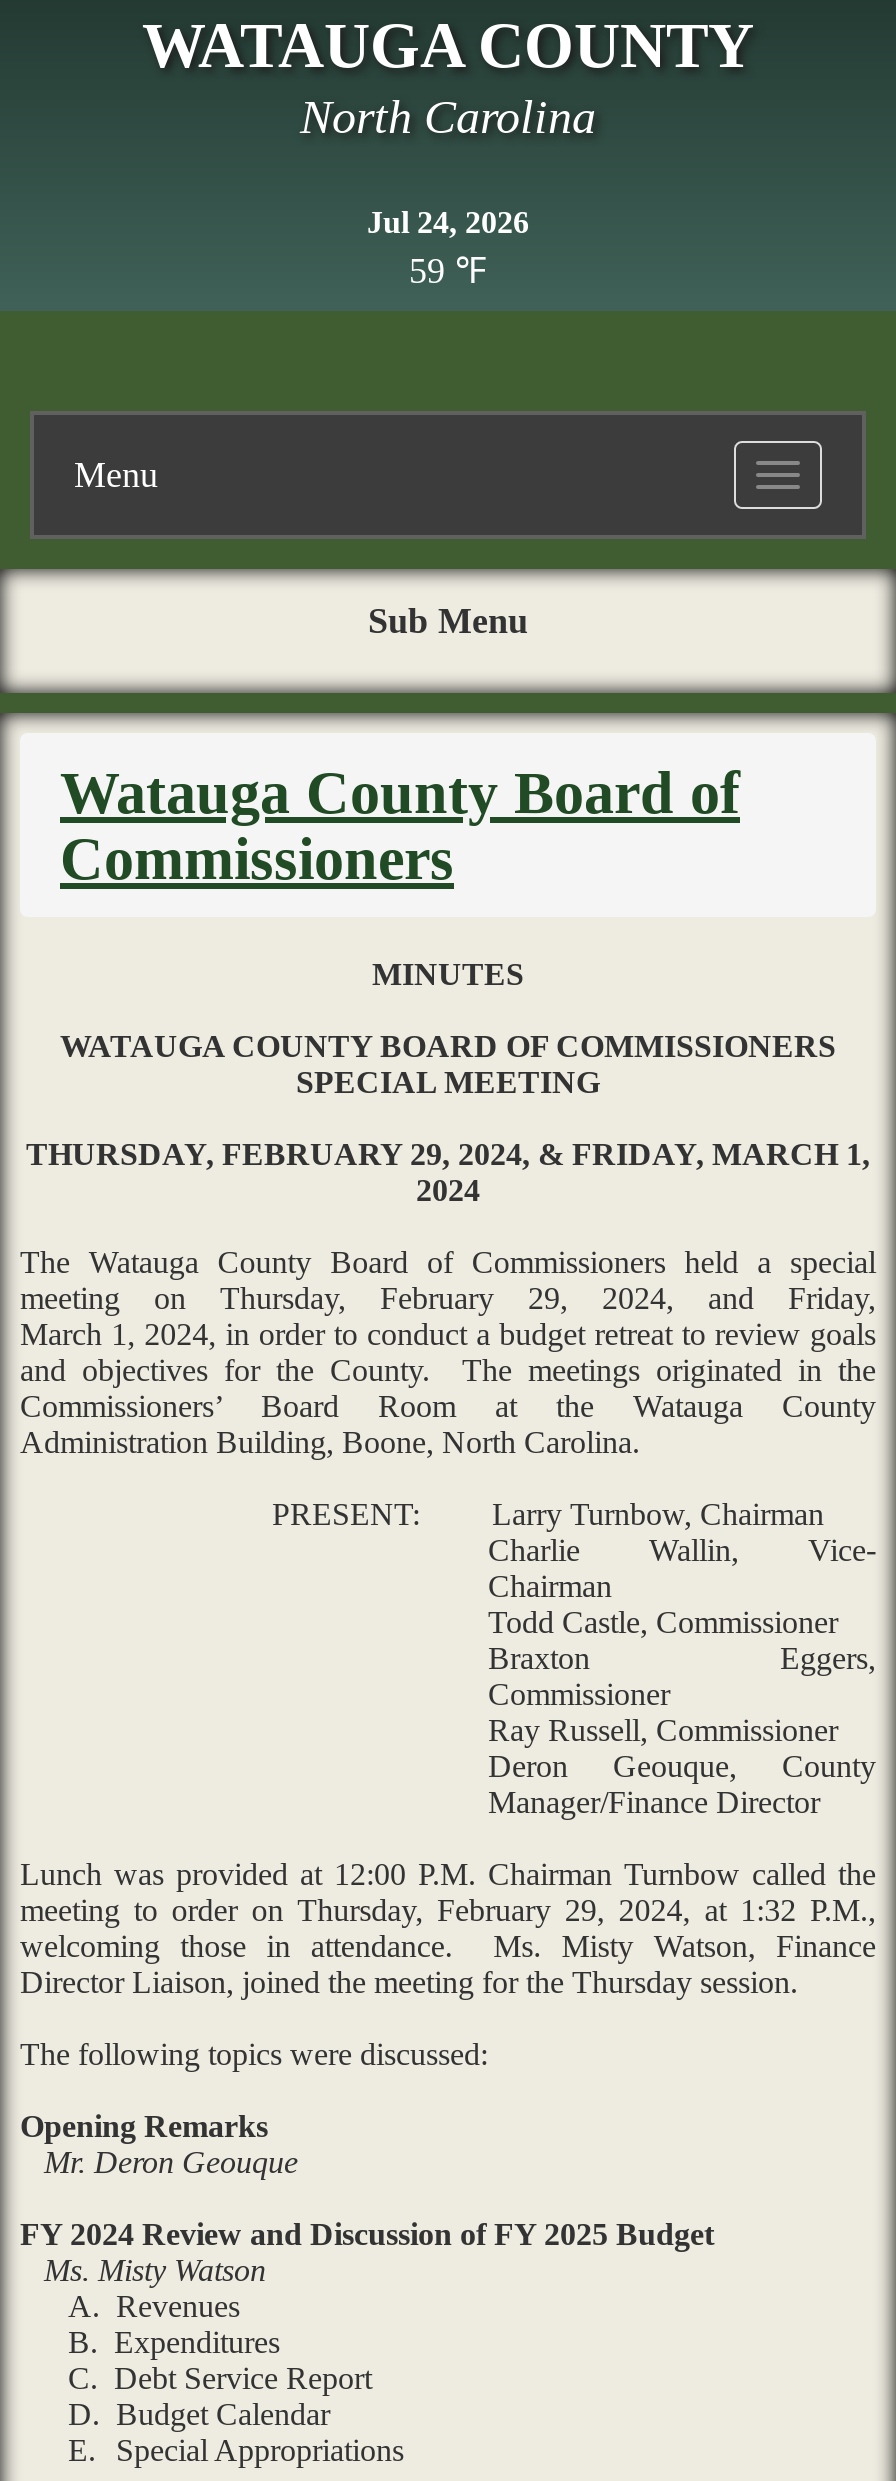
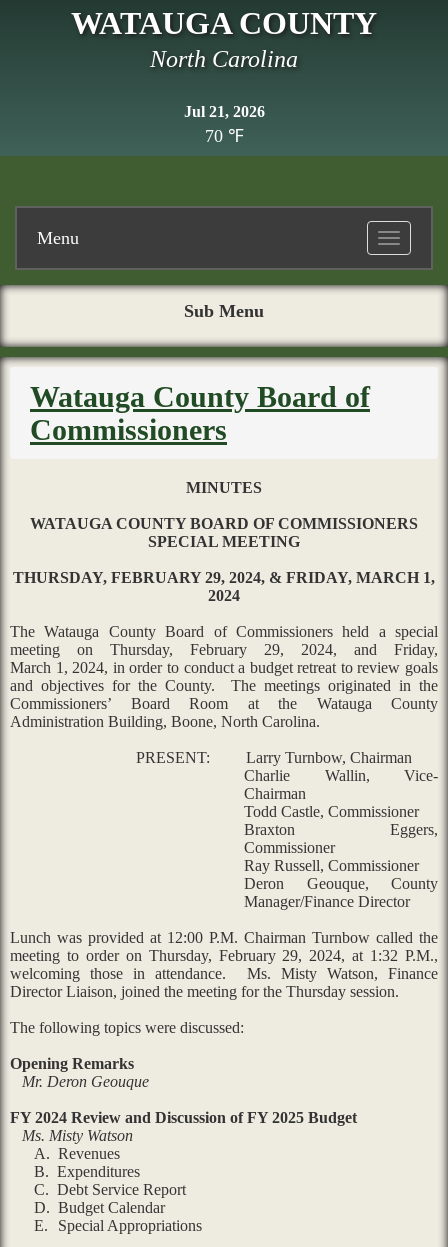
[367,205,529,239] Jul 24, 2026 -> [183,103,264,120] Jul 21, 2026
[409,251,487,291] 59 ℉ -> [204,126,243,146] 70 ℉

